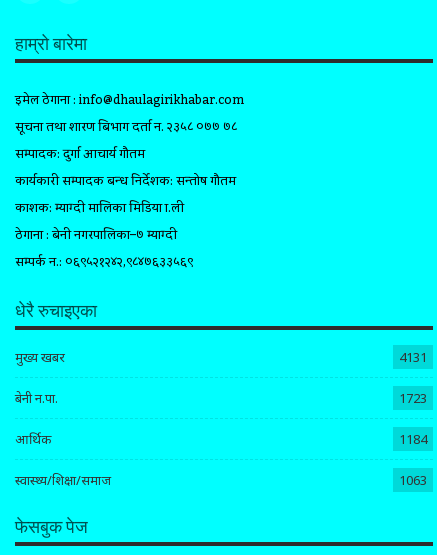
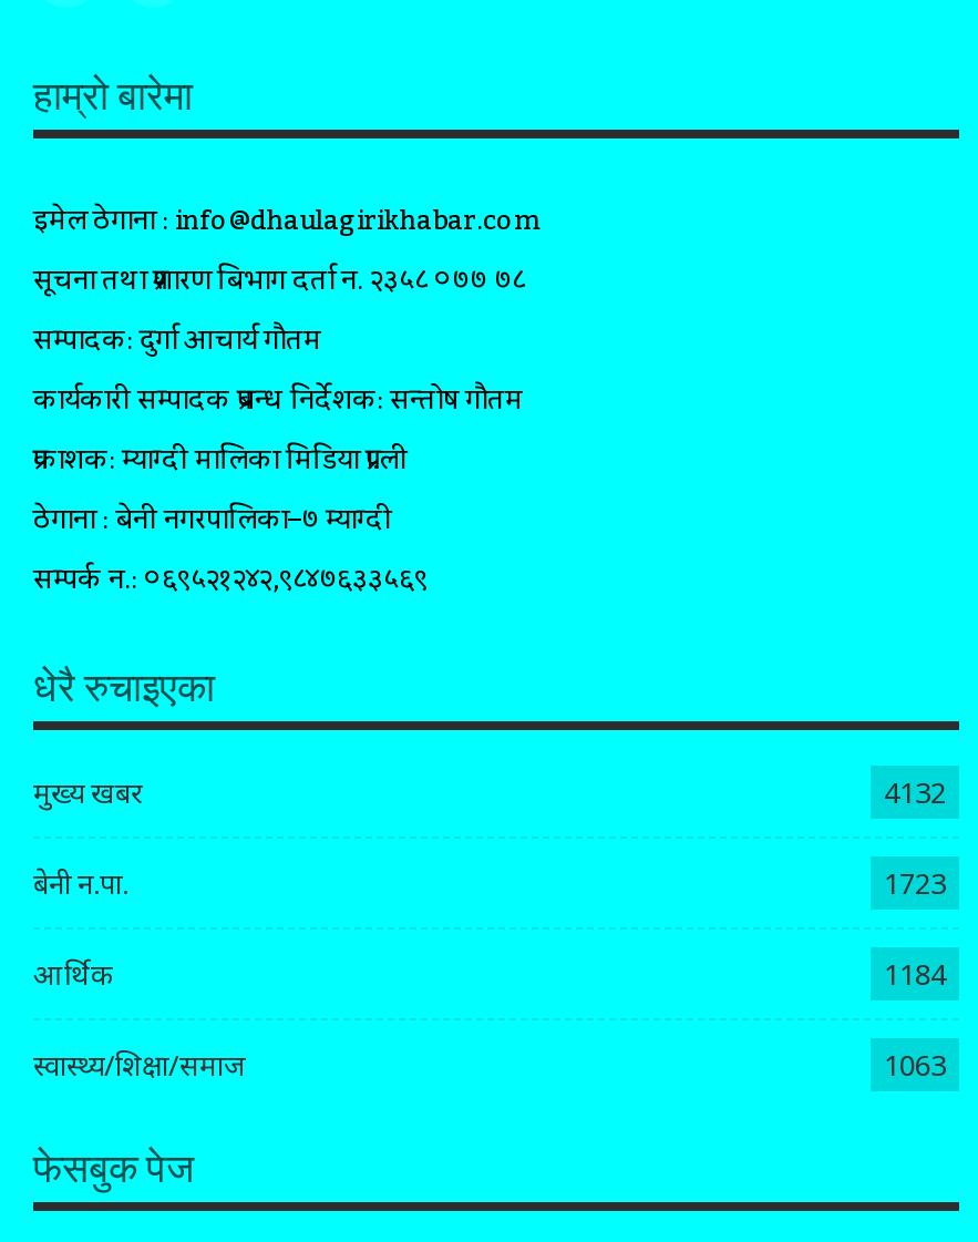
[399,348,427,366] 4131 -> [884,772,946,812] 4132

